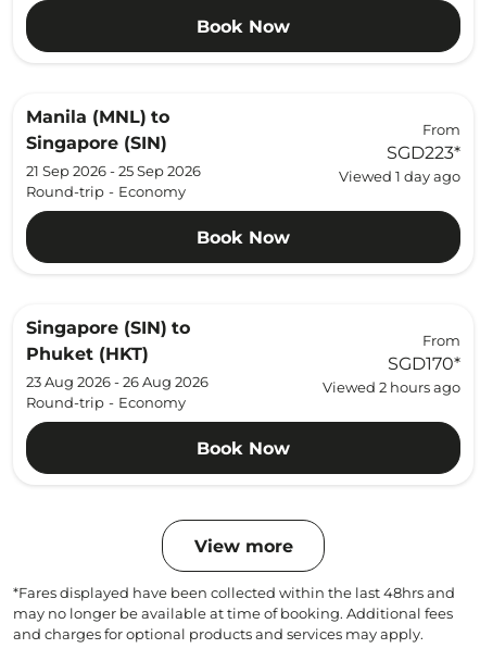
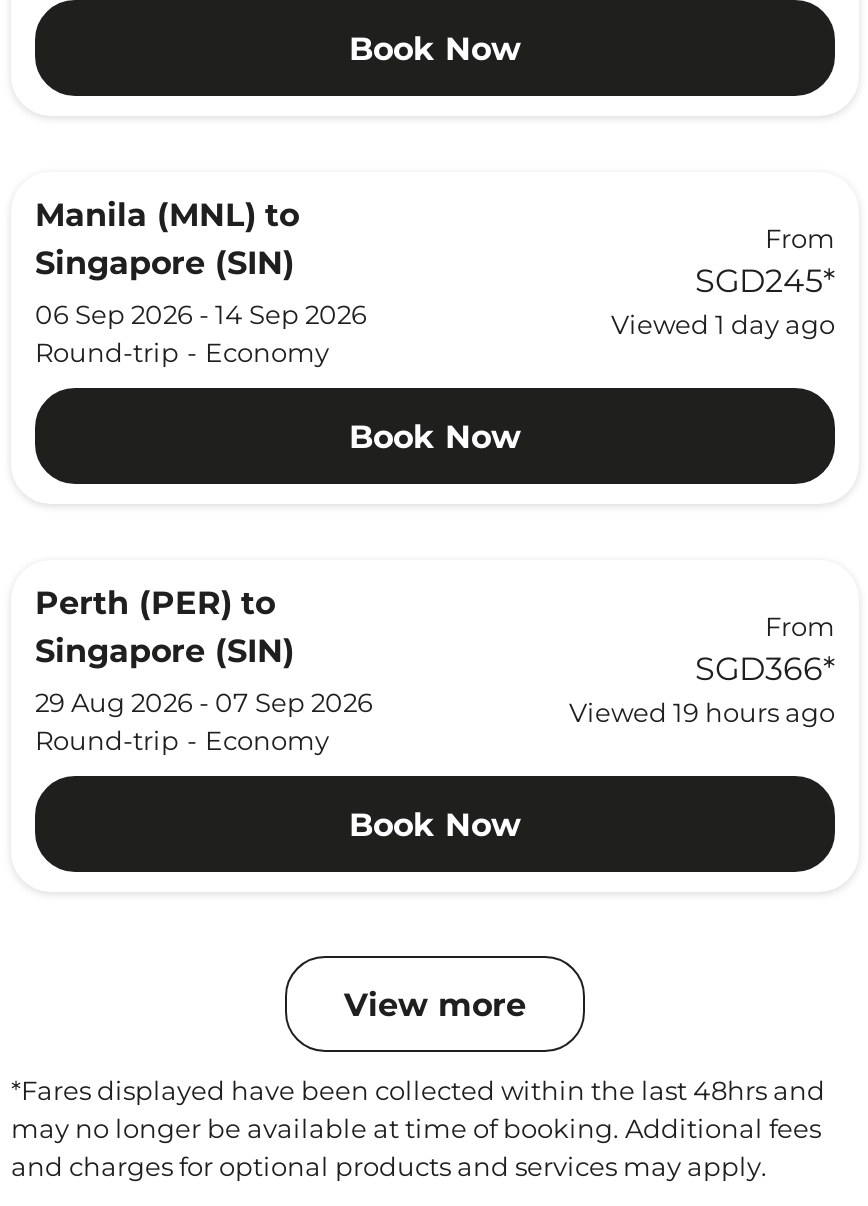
[387,142,460,163] SGD223* -> [695,262,835,300] SGD245*
[26,162,201,179] 21 Sep 2026 - 25 Sep 2026 -> [35,298,367,330] 06 Sep 2026 - 14 Sep 2026
[26,317,209,390] Singapore (SIN) to | Phuket (HKT) | 23 Aug 2026 - 26 Aug 2026 -> [35,584,373,718] Perth (PER) to | Singapore (SIN) | 29 Aug 2026 - 07 Sep 2026
[323,353,460,396] SGD170* | Viewed 2 hours ago -> [569,650,835,728] SGD366* | Viewed 19 hours ago

